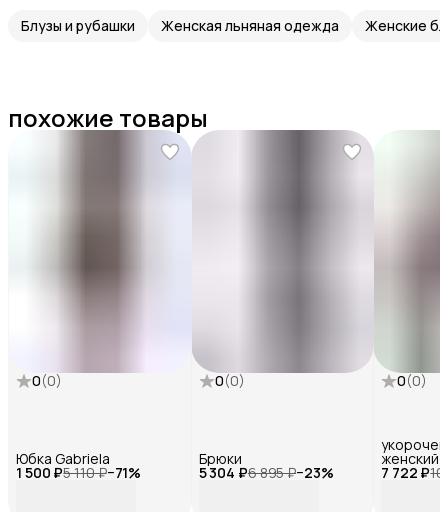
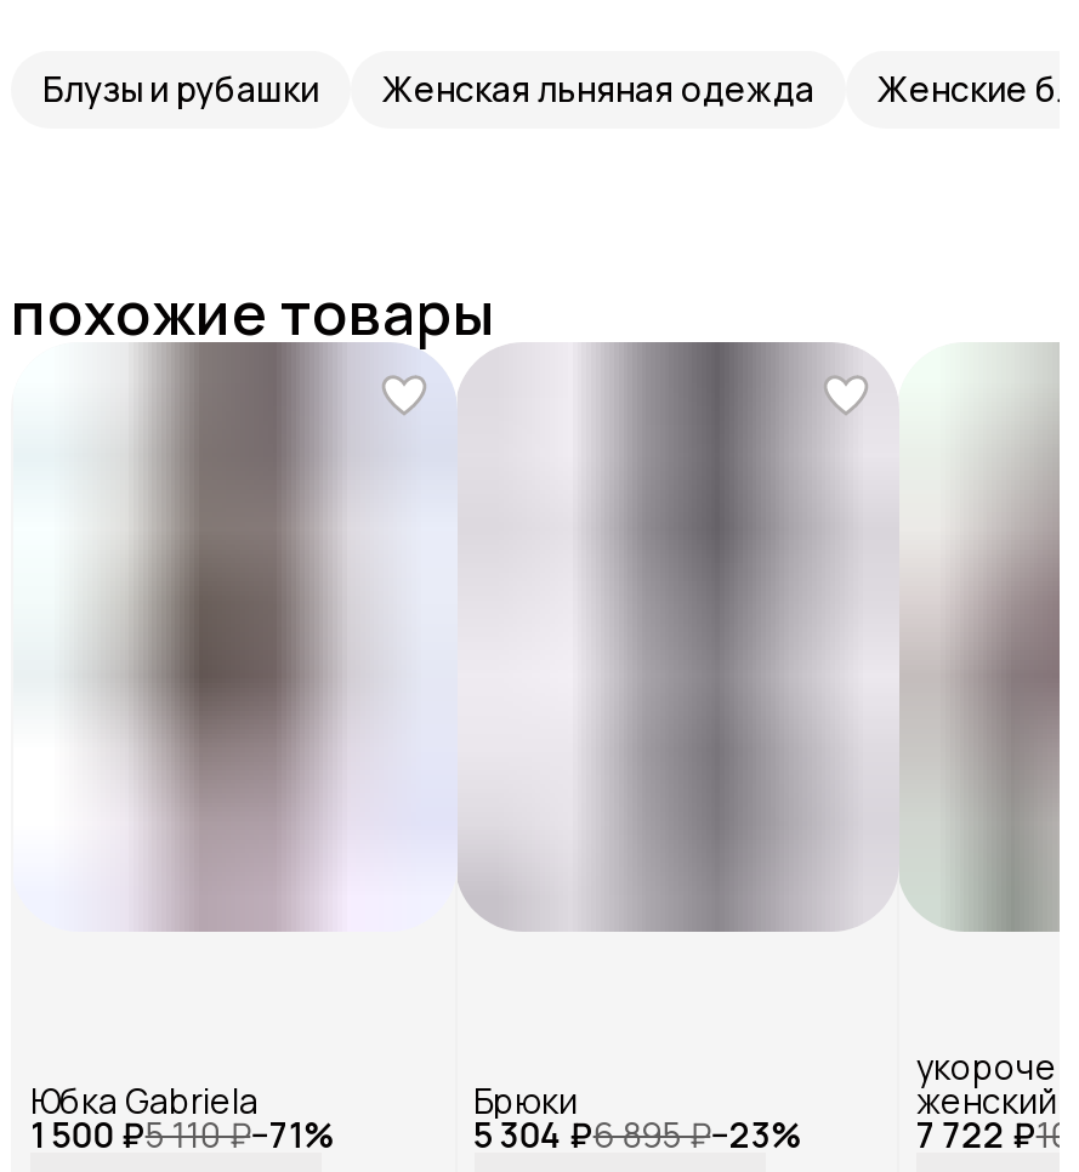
[32,371,62,390] 0(0) -> none
[214,371,244,390] 0(0) -> none
[397,371,427,390] 0(0) -> none

